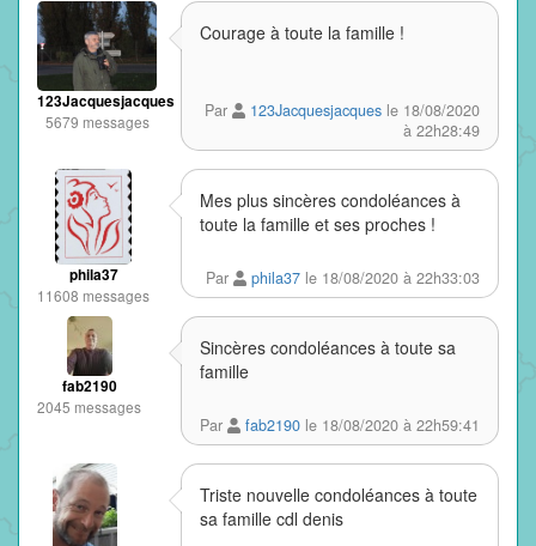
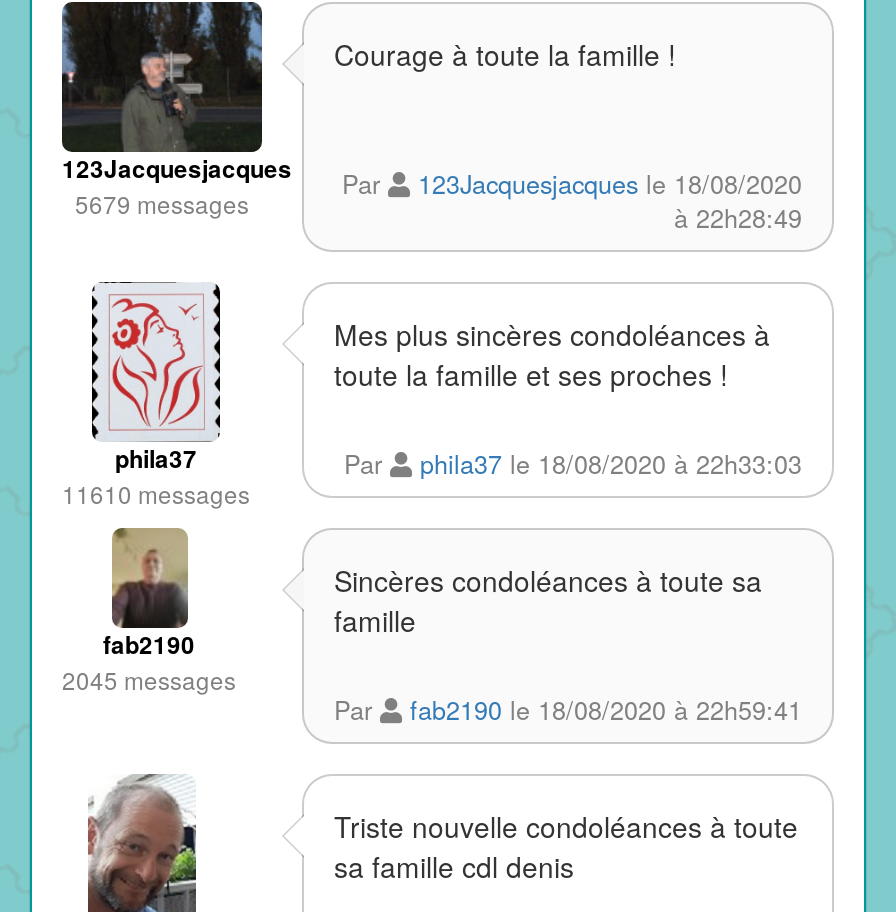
[37,285,150,305] 11608 messages -> [62,476,250,510] 11610 messages

